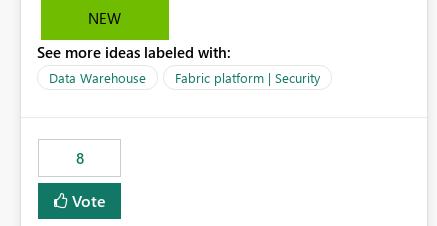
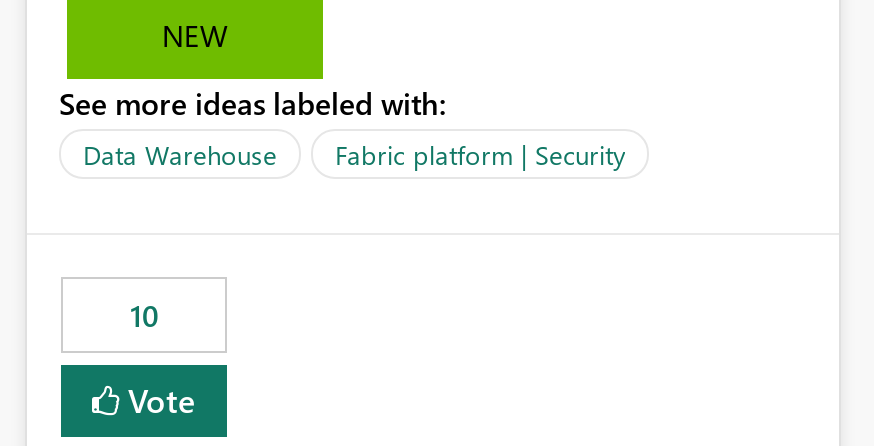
[75,148,83,168] 8 -> [130,296,158,336] 10

